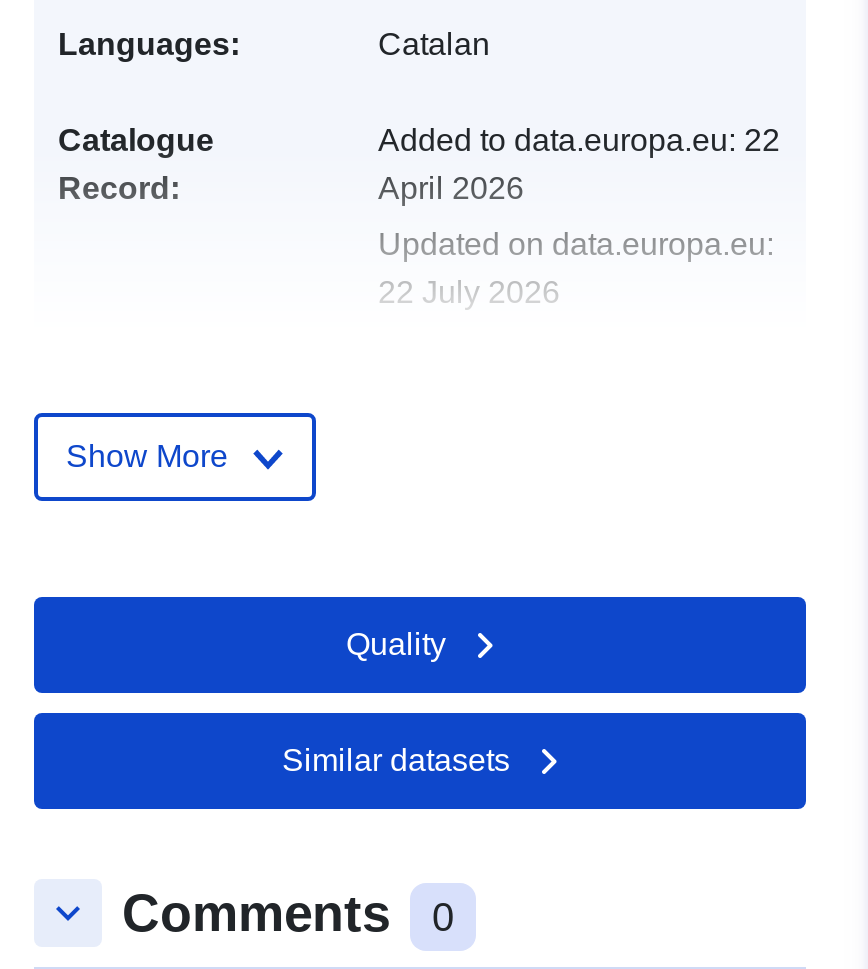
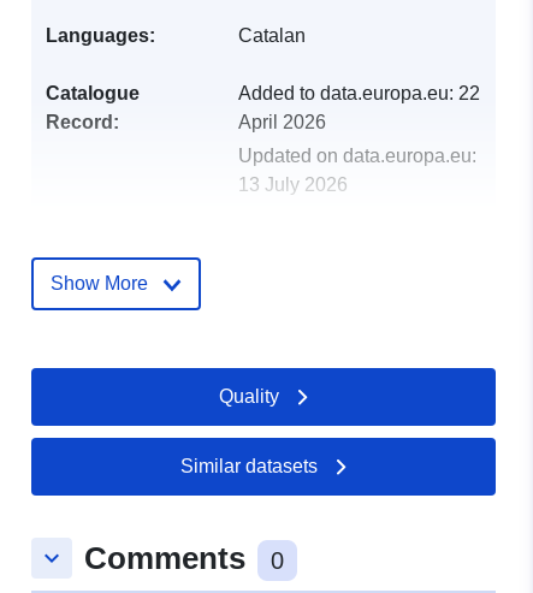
[378,276,560,310] 22 July 2026 -> [238,175,348,195] 13 July 2026

